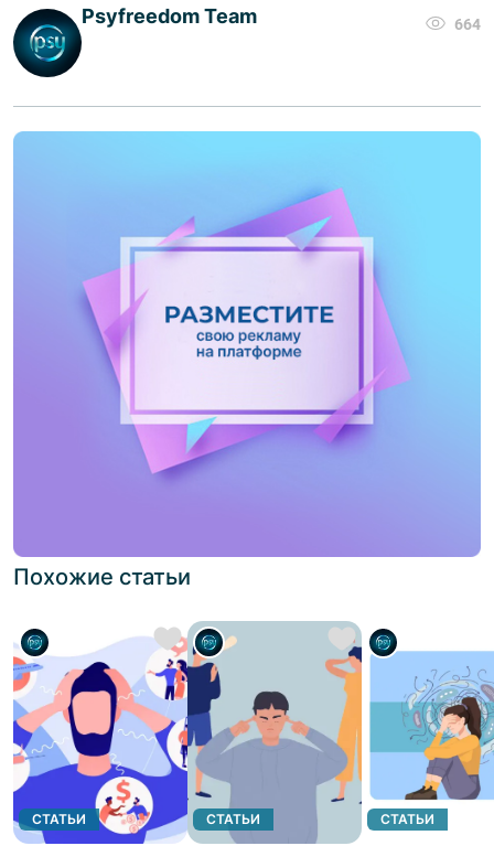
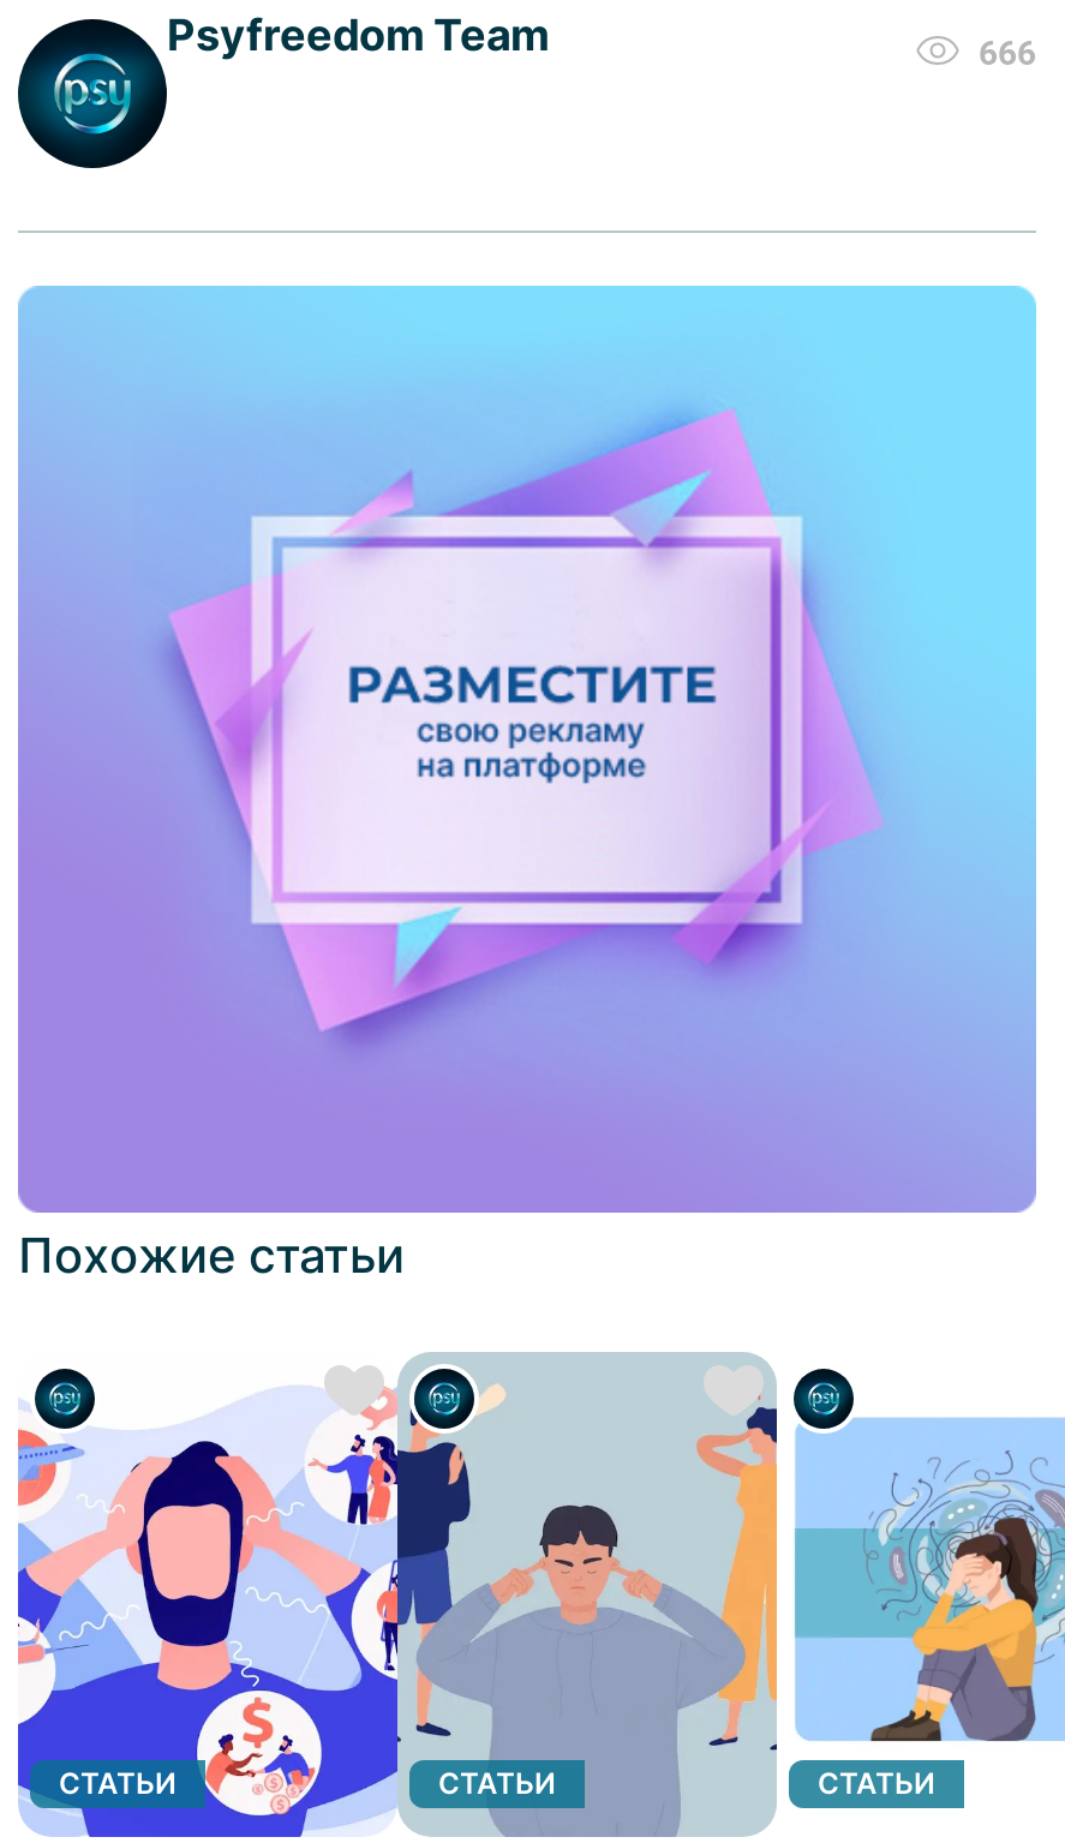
[454,16,481,33] 664 -> [979,34,1036,73] 666

